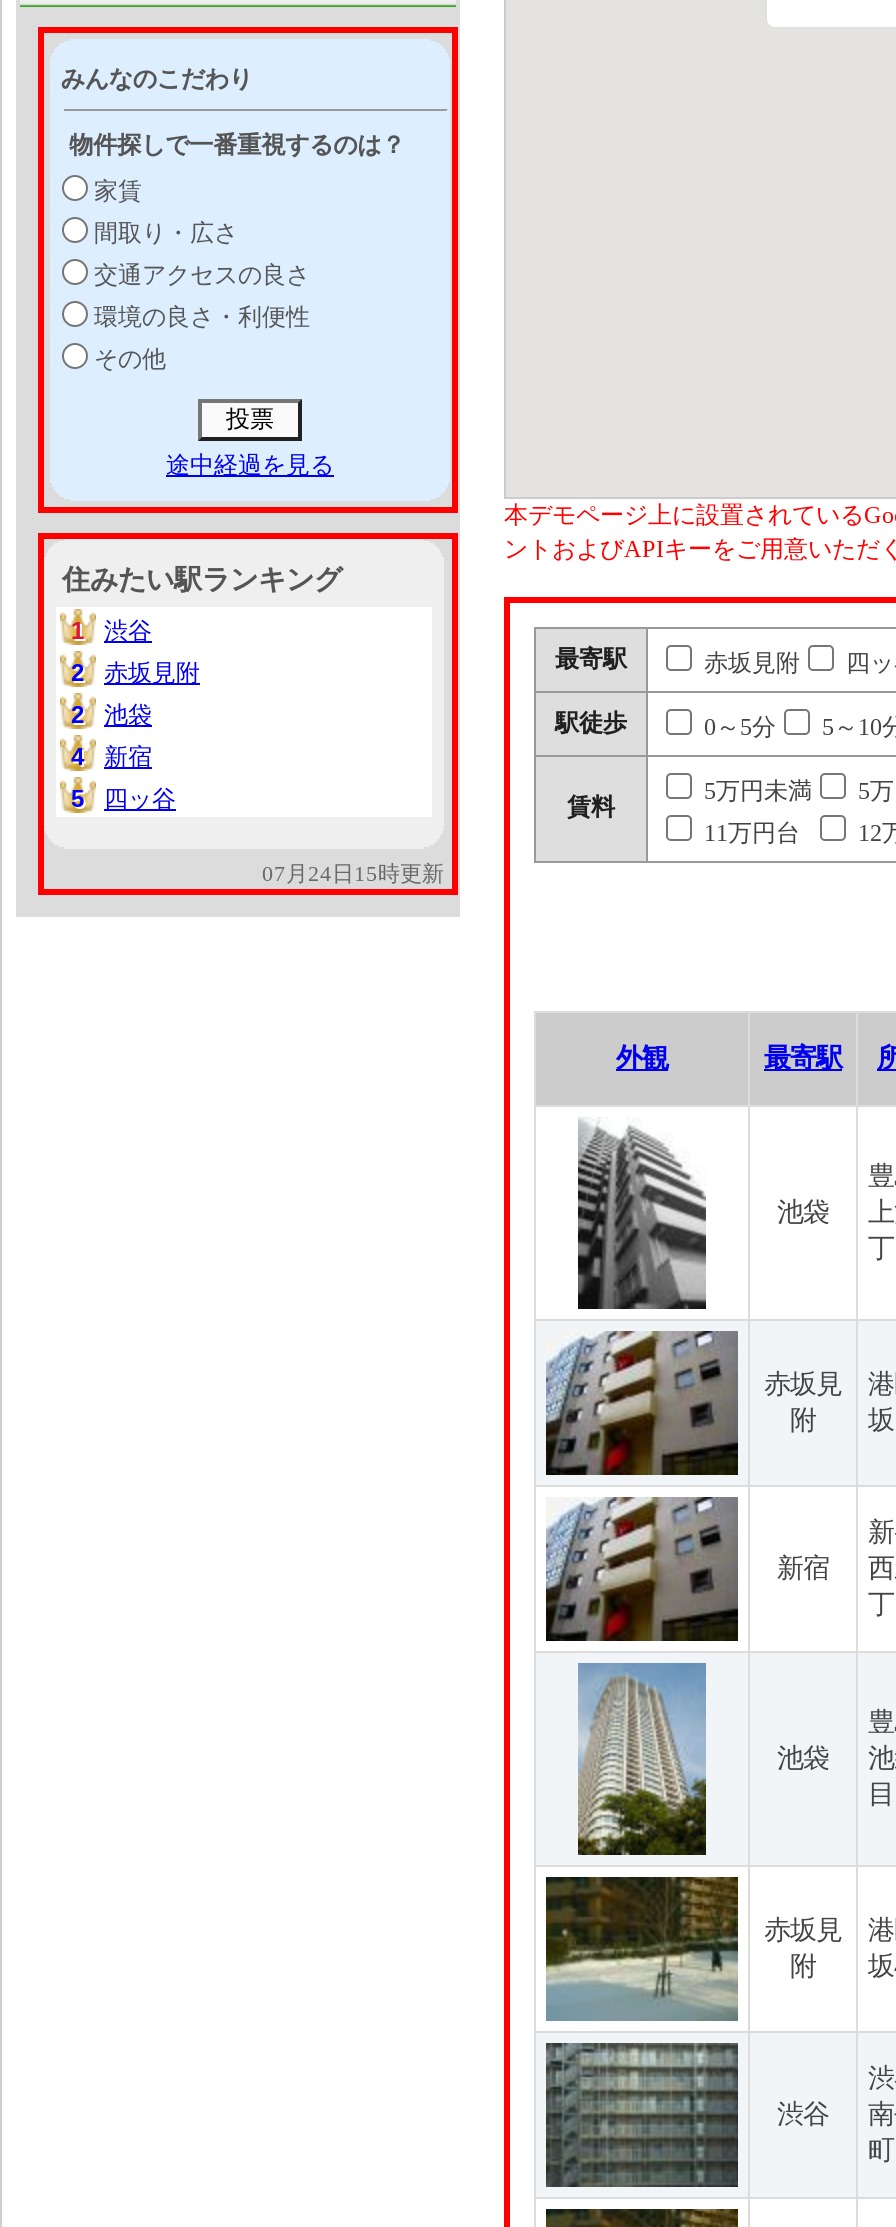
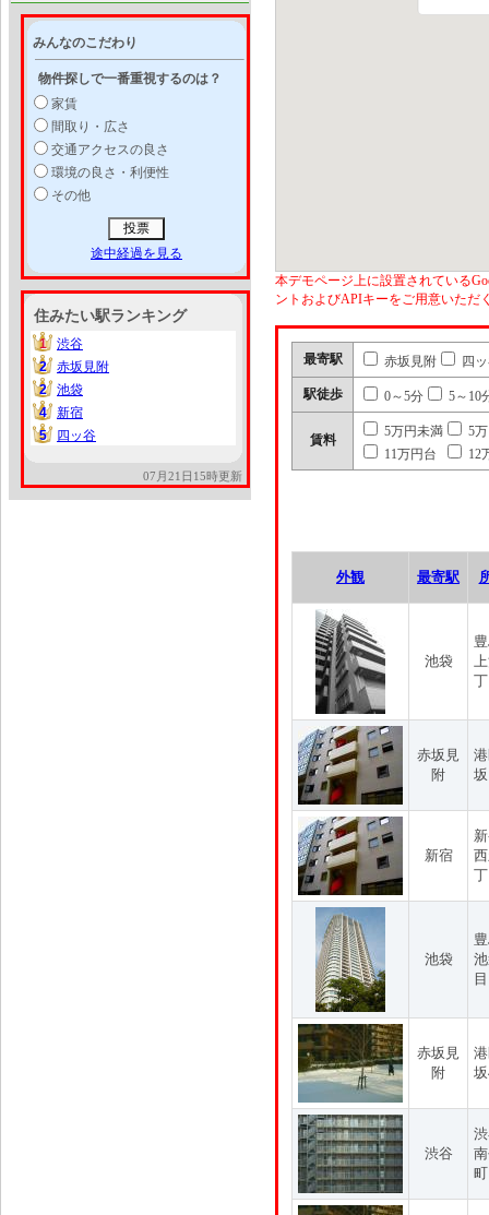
[262,861,444,885] 07月24日15時更新 -> [143,469,242,483] 07月21日15時更新

